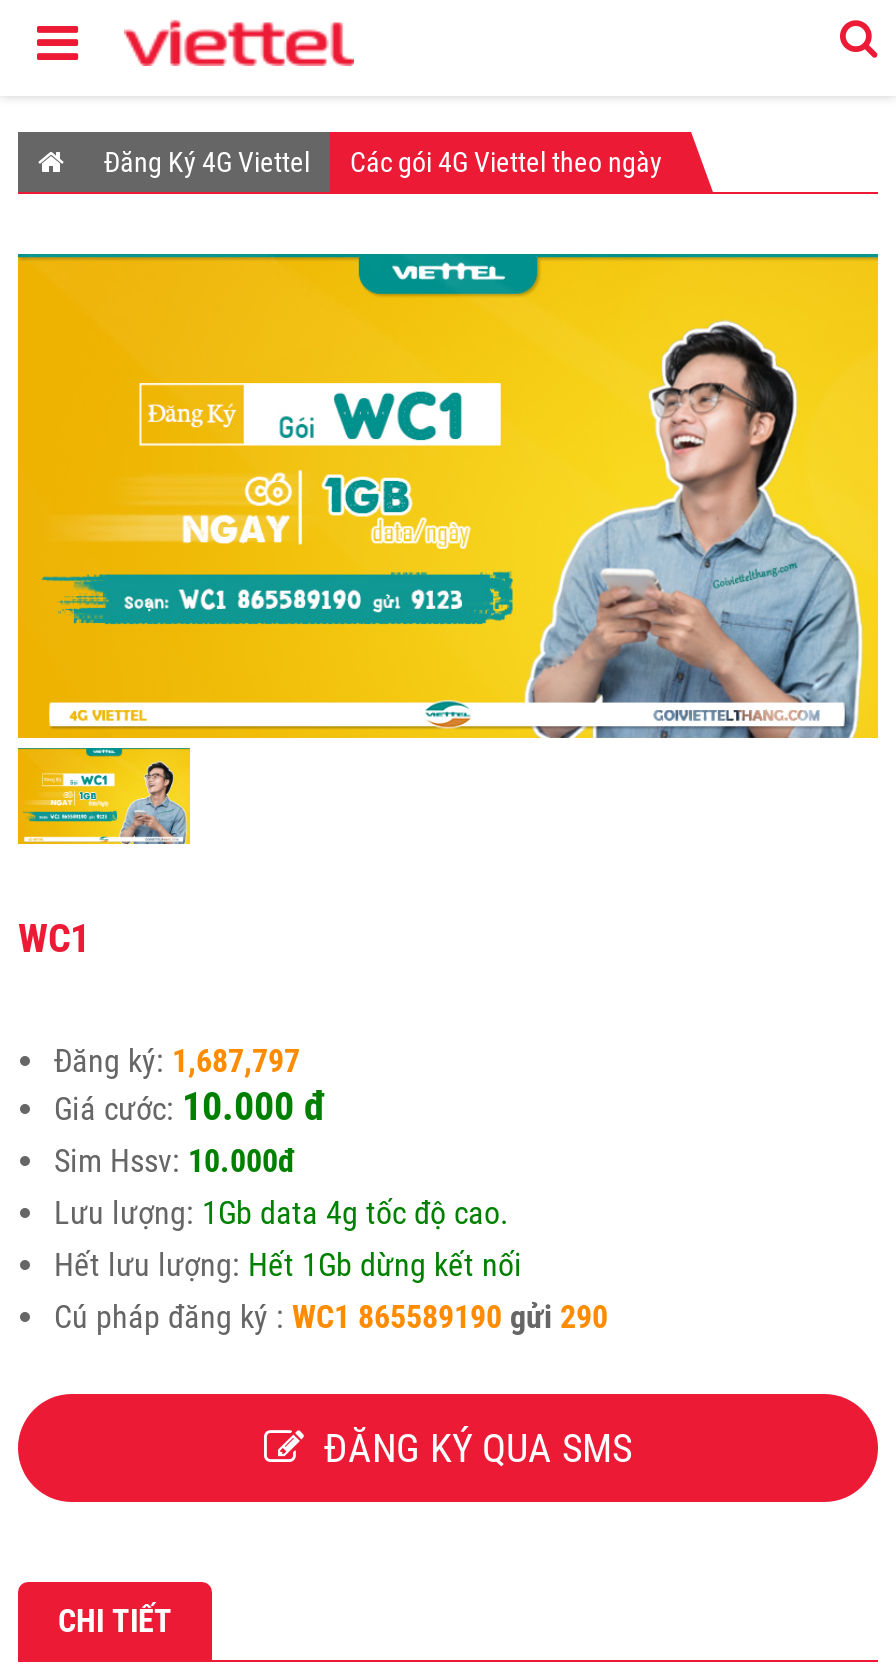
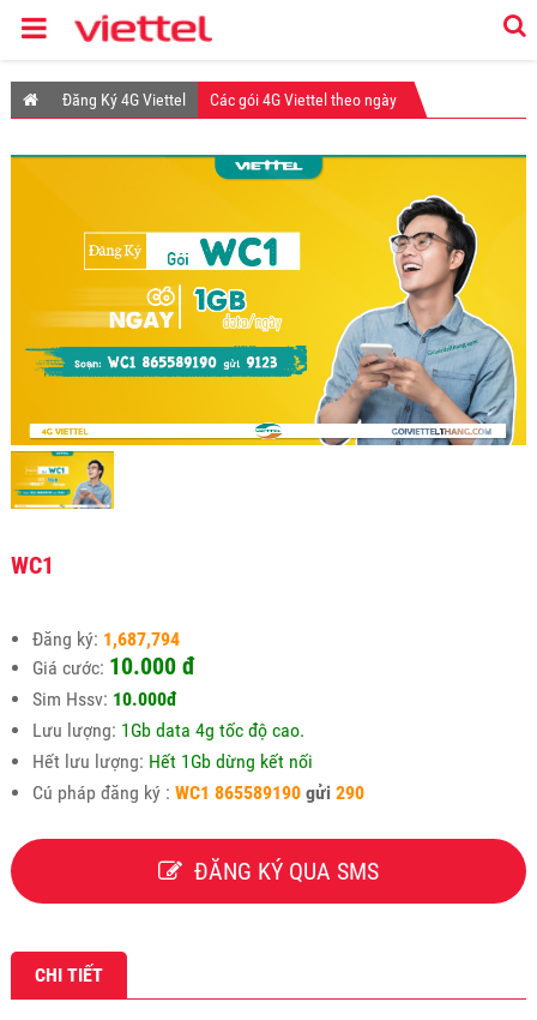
[54,1043,300,1081] Đăng ký: 1,687,797 -> [32,628,180,651] Đăng ký: 1,687,794

